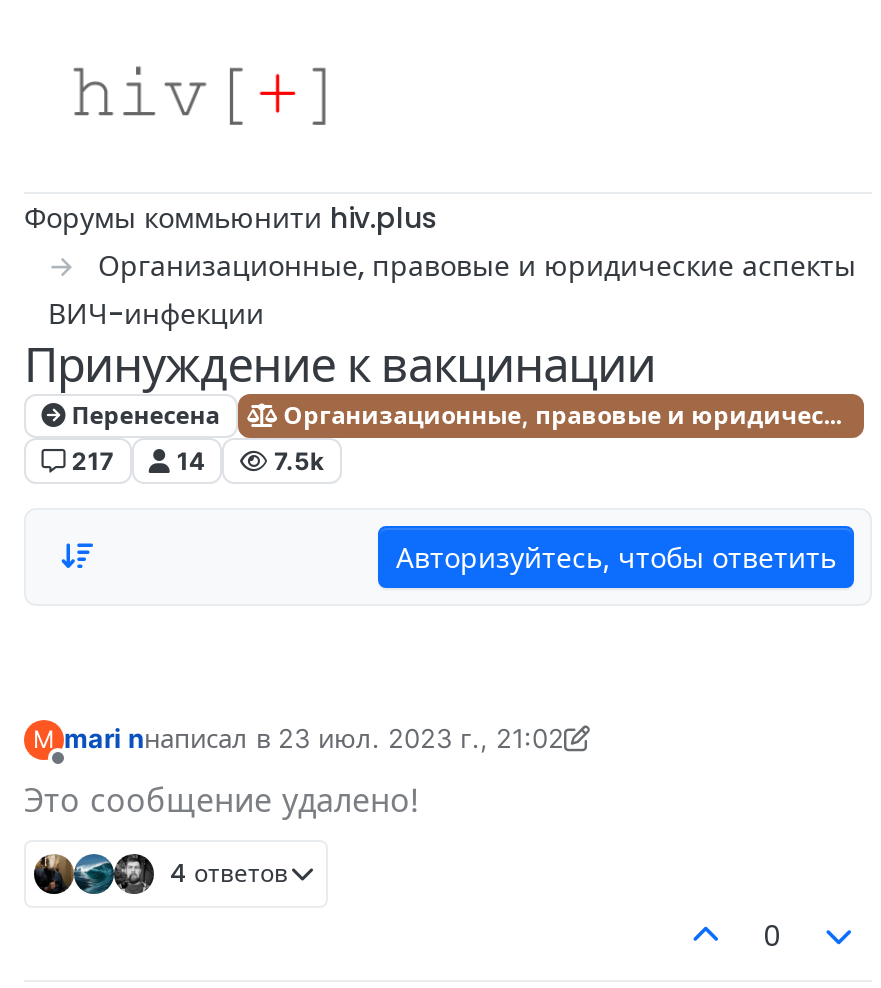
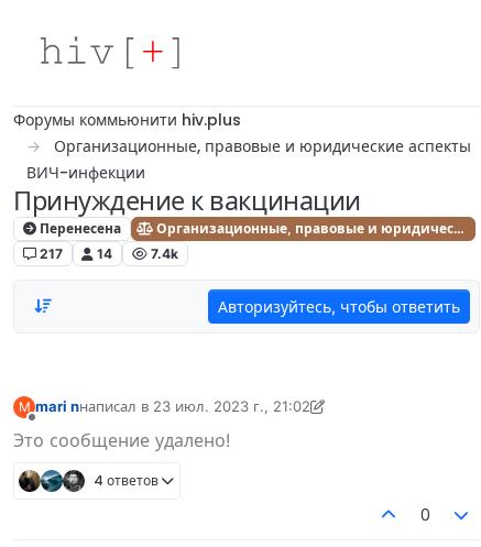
[274,445,324,475] 7.5k -> [151,245,178,262] 7.4k

